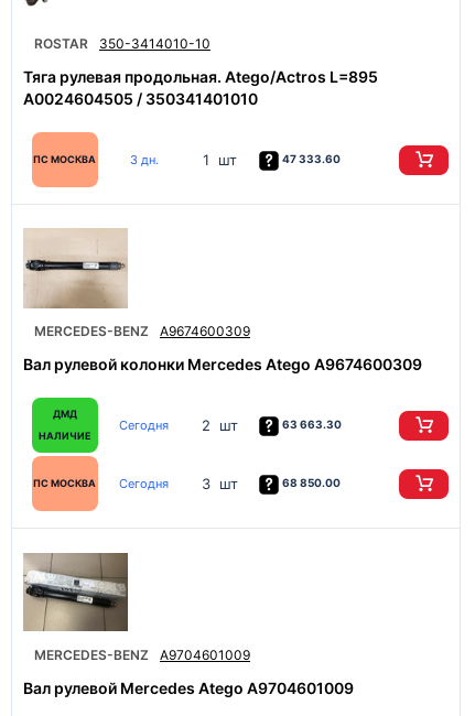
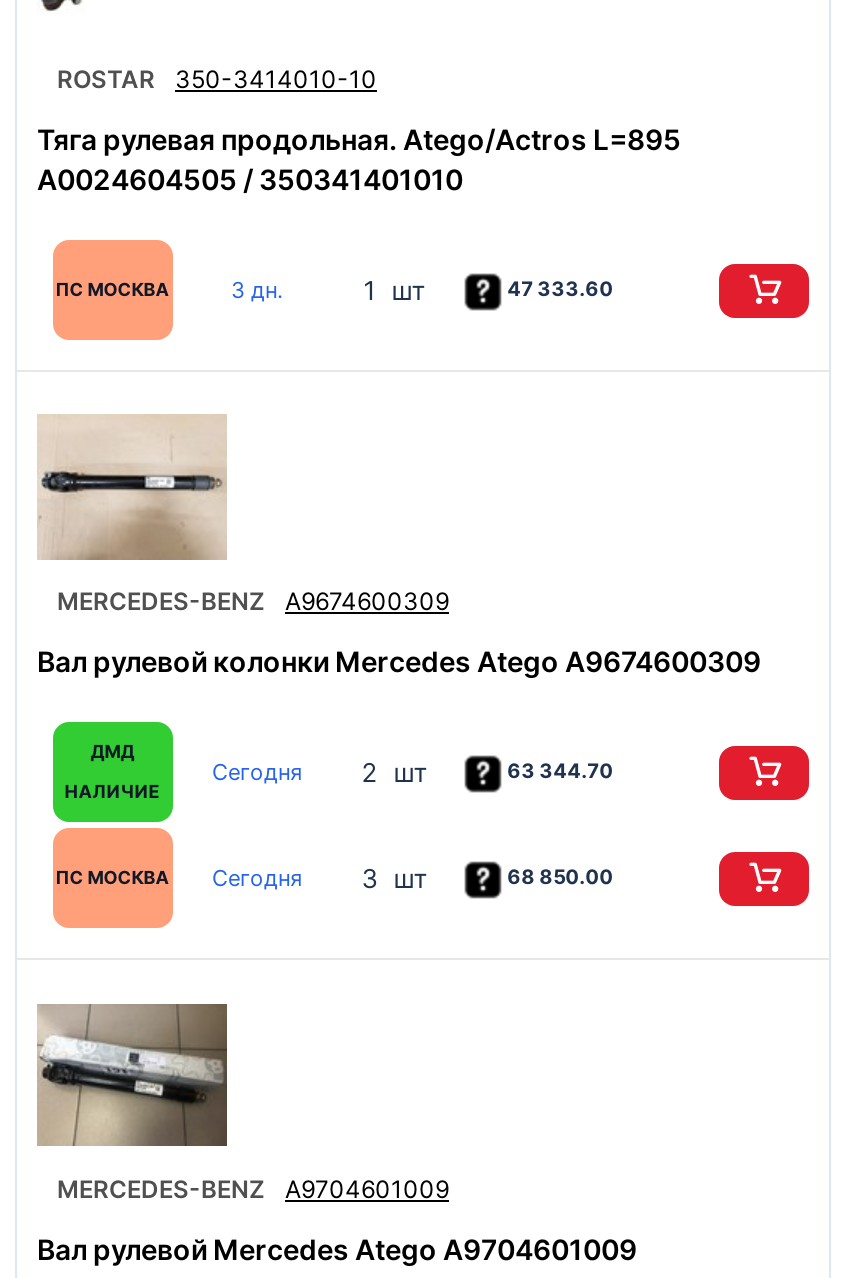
[280,418,342,431] 63 663.30 -> [503,759,613,783] 63 344.70

